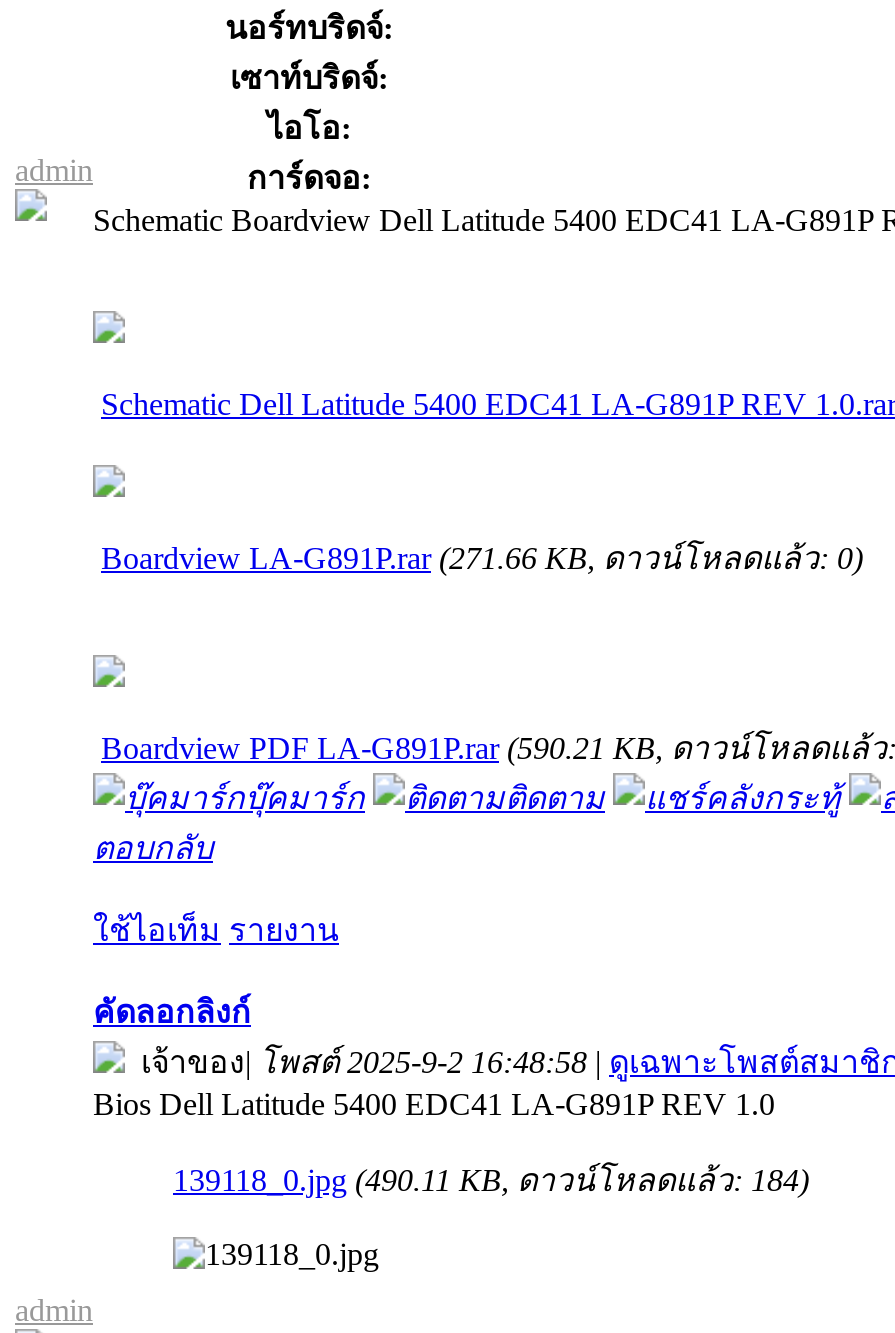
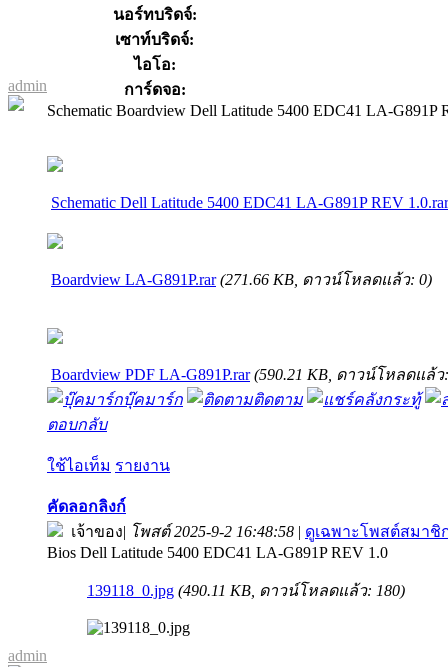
[173,1163,809,1197] 139118_0.jpg (490.11 KB, ดาวน์โหลดแล้ว: 184) -> [87,582,405,599] 139118_0.jpg (490.11 KB, ดาวน์โหลดแล้ว: 180)

